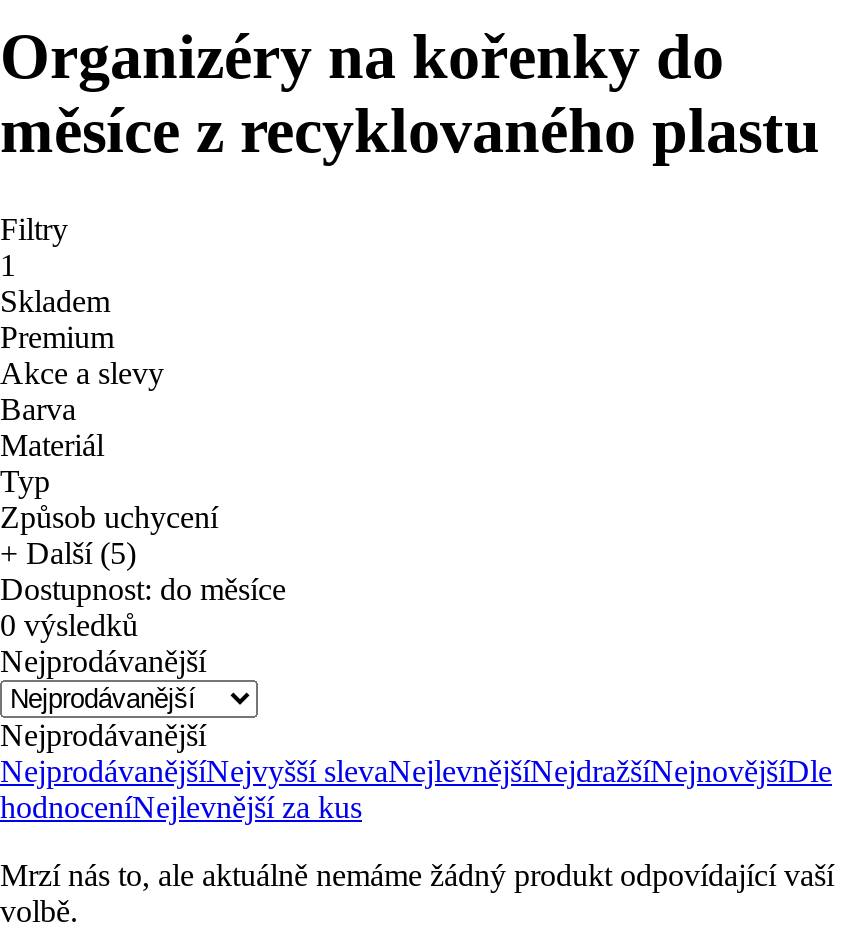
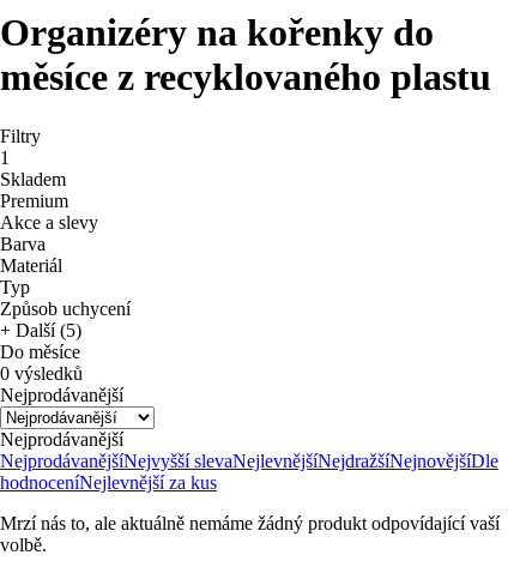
[0,572,286,606] Dostupnost: do měsíce -> [0,342,80,362] Do měsíce

